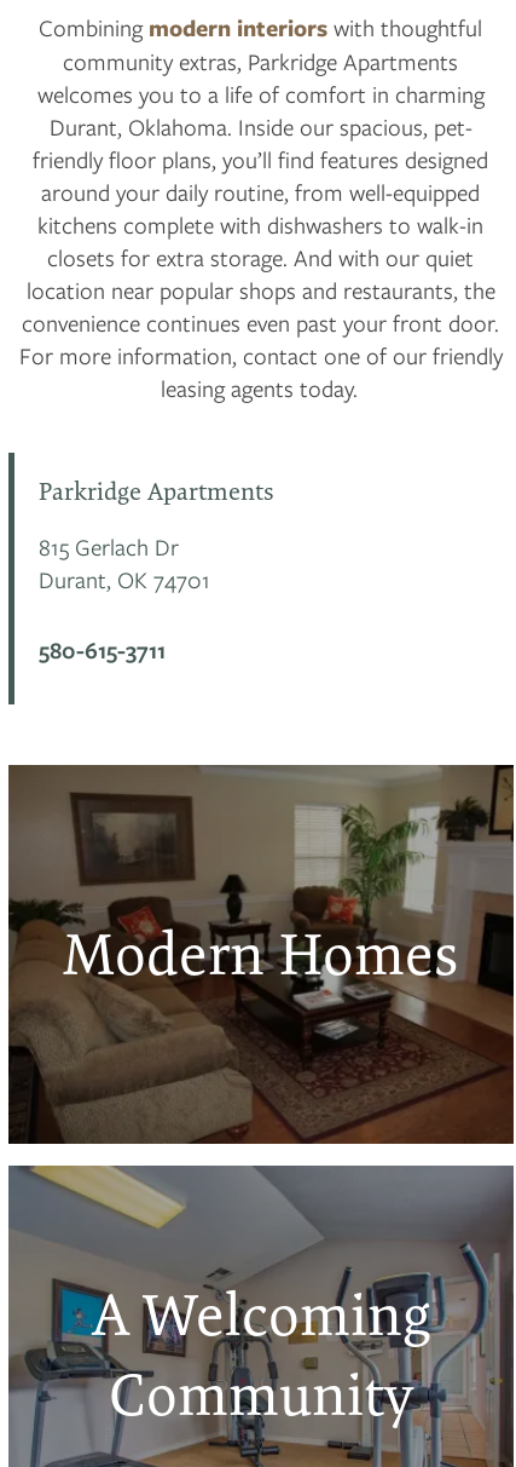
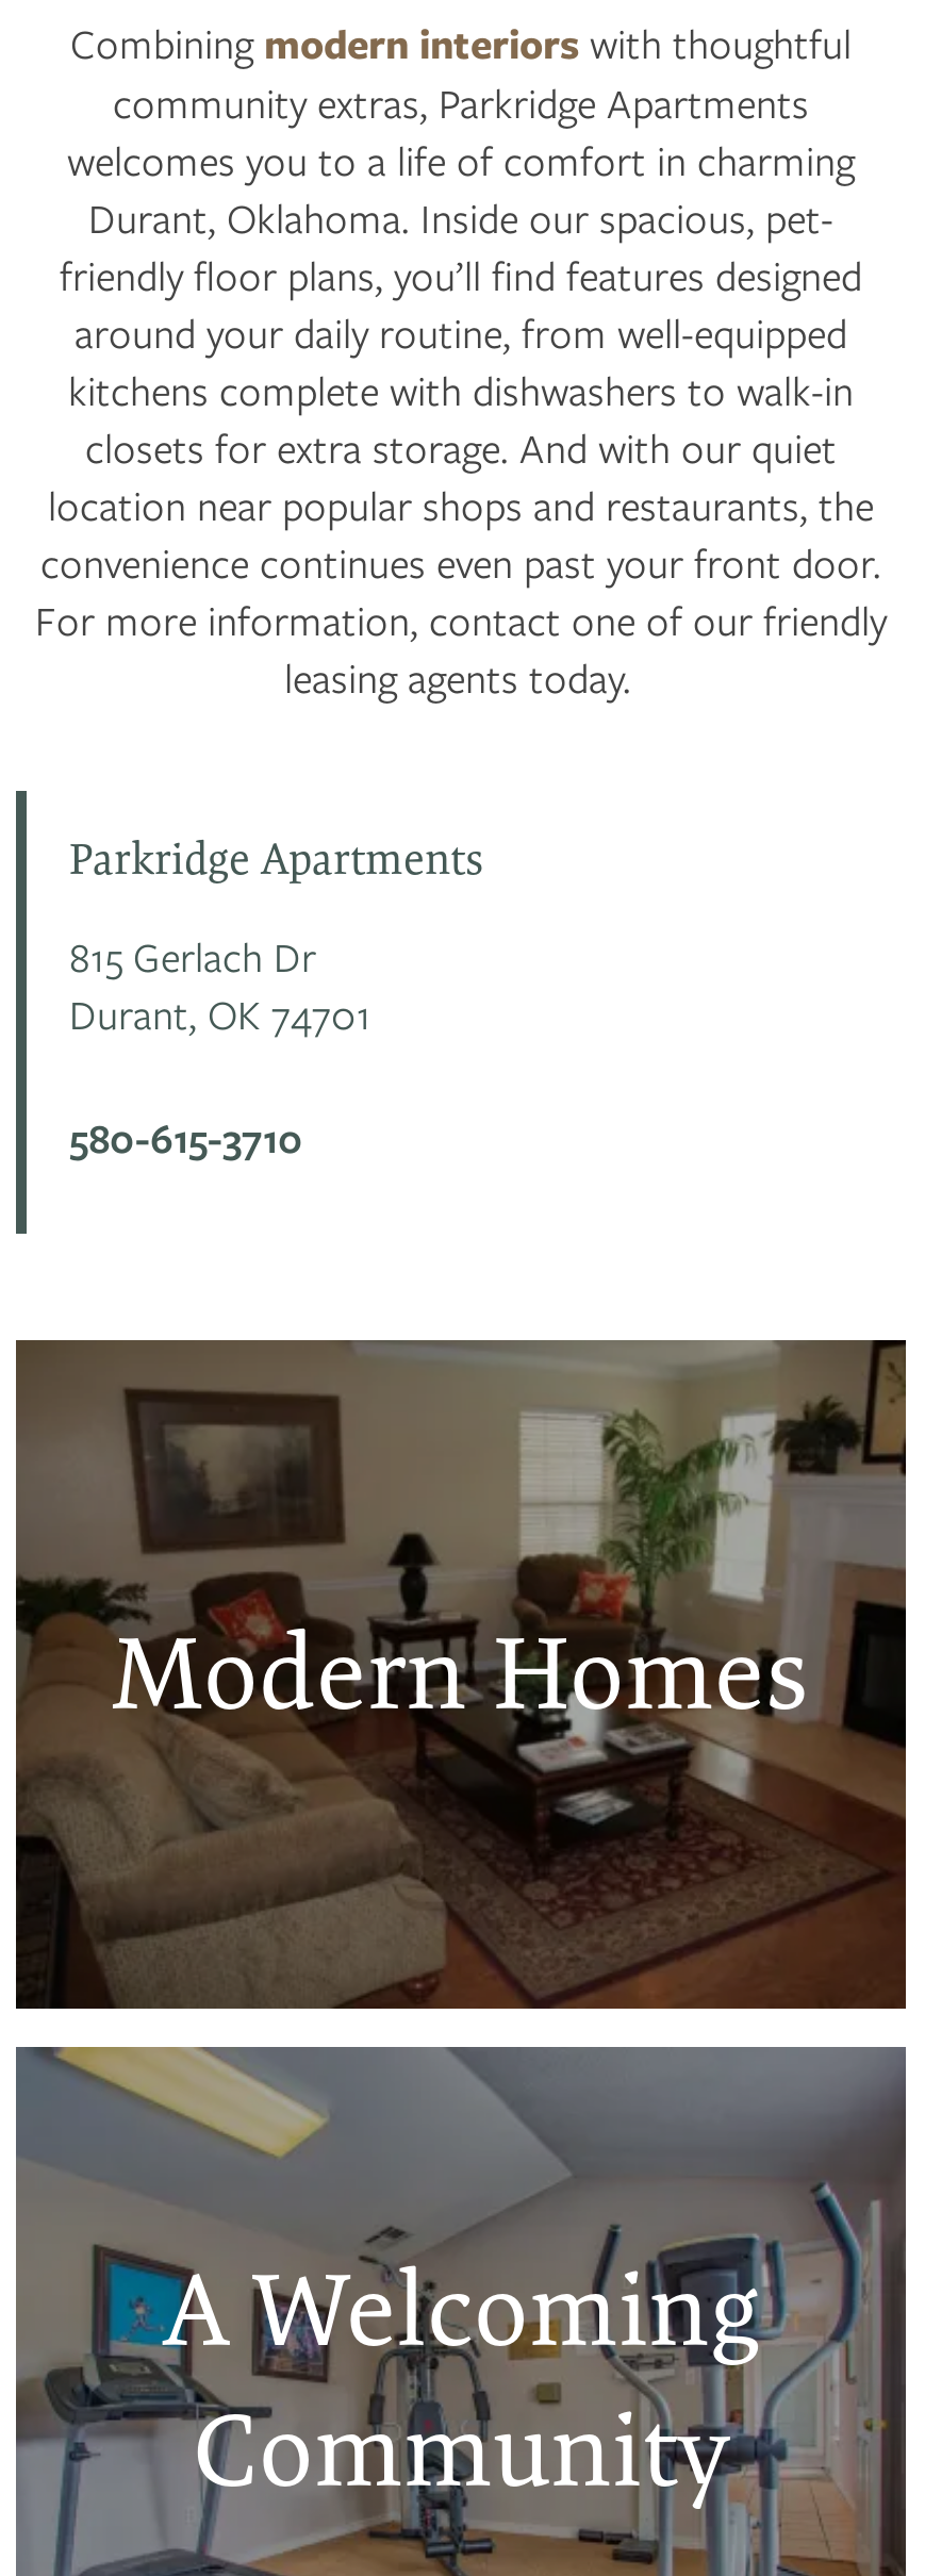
[39,634,166,666] 580-615-3711 -> [69,1111,303,1166] 580-615-3710

